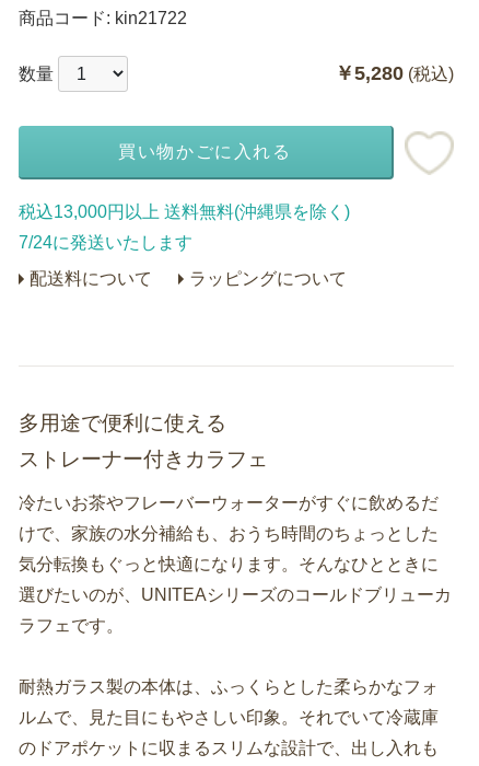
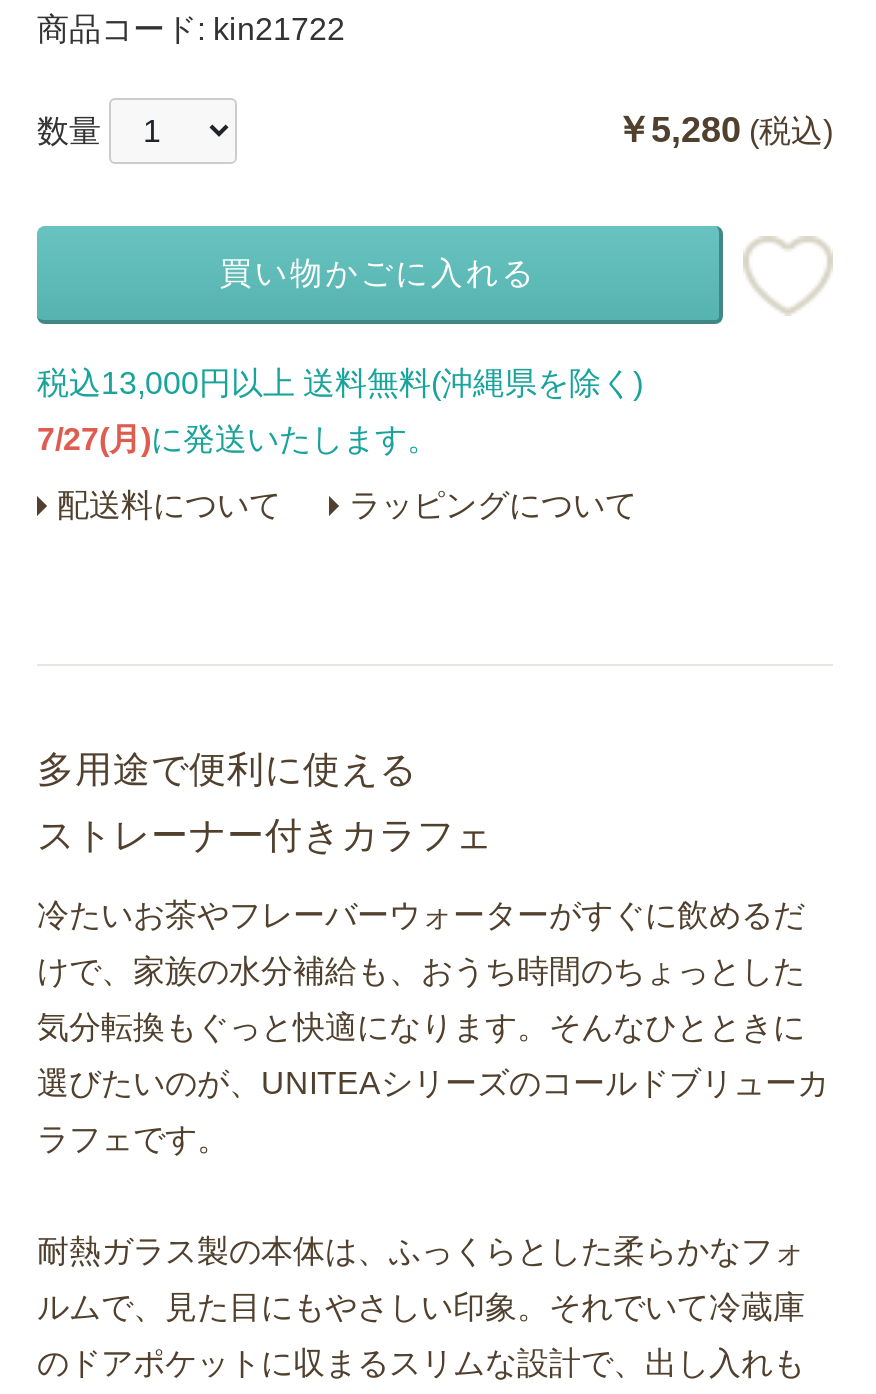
[19,233,192,252] 7/24に発送いたします -> [37,422,439,456] 7/27(月)に発送いたします。

